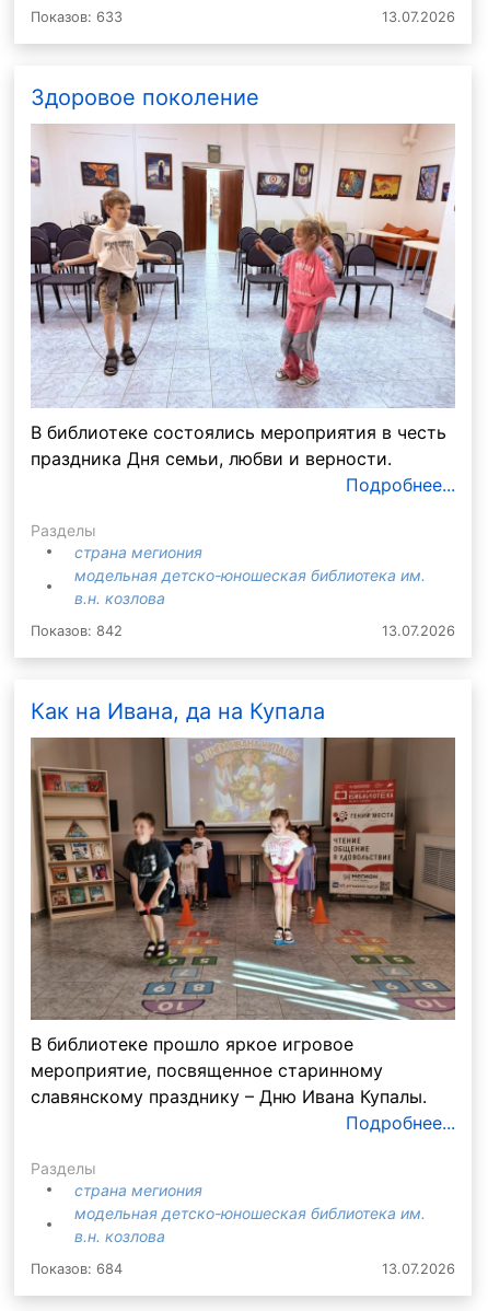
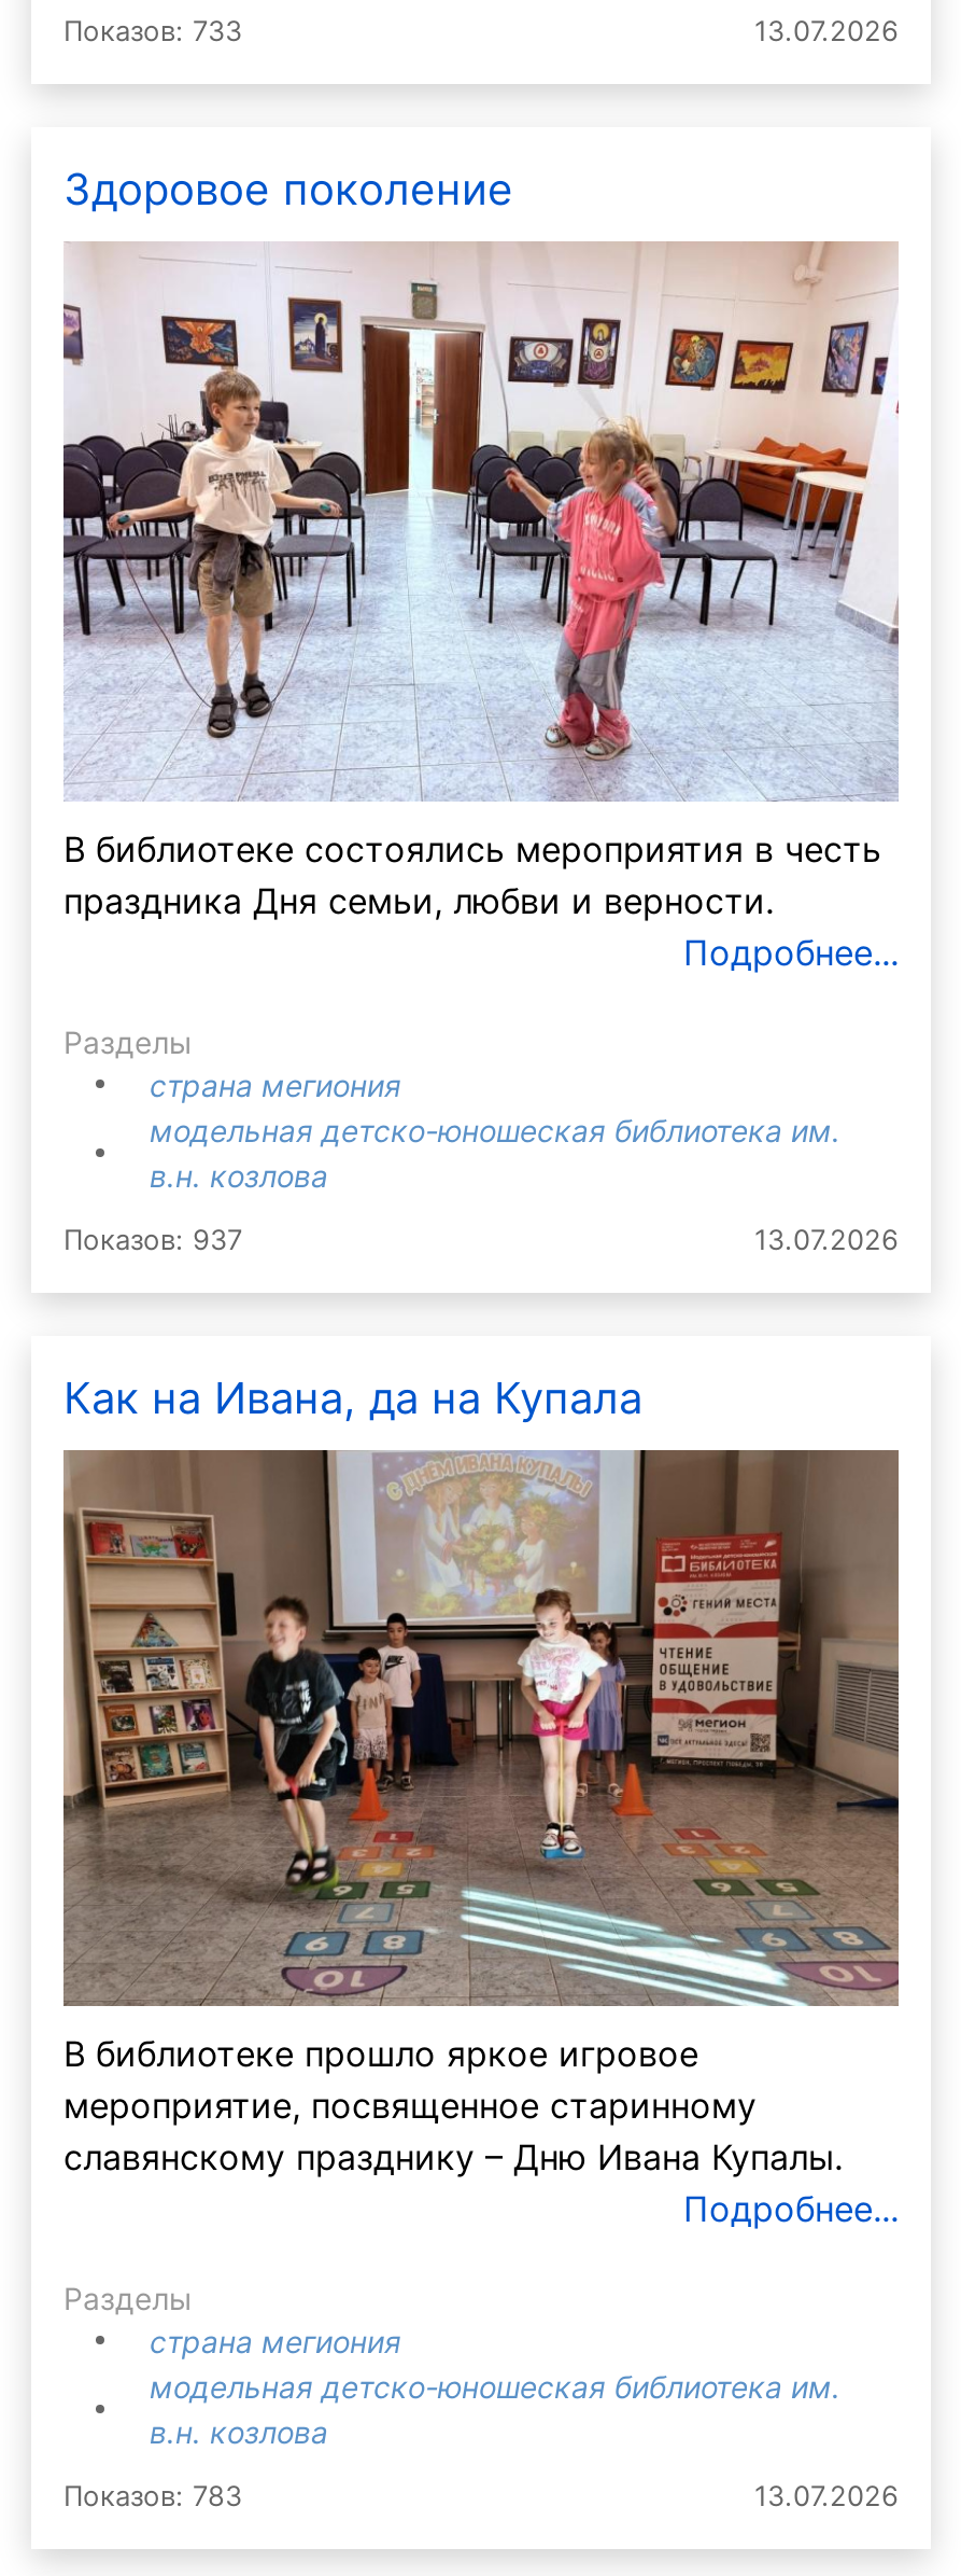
[31,9,123,25] Показов: 633 -> [63,15,242,48] Показов: 733
[31,623,123,639] Показов: 842 -> [63,1224,242,1256] Показов: 937
[31,1261,123,1277] Показов: 684 -> [63,2480,242,2513] Показов: 783

